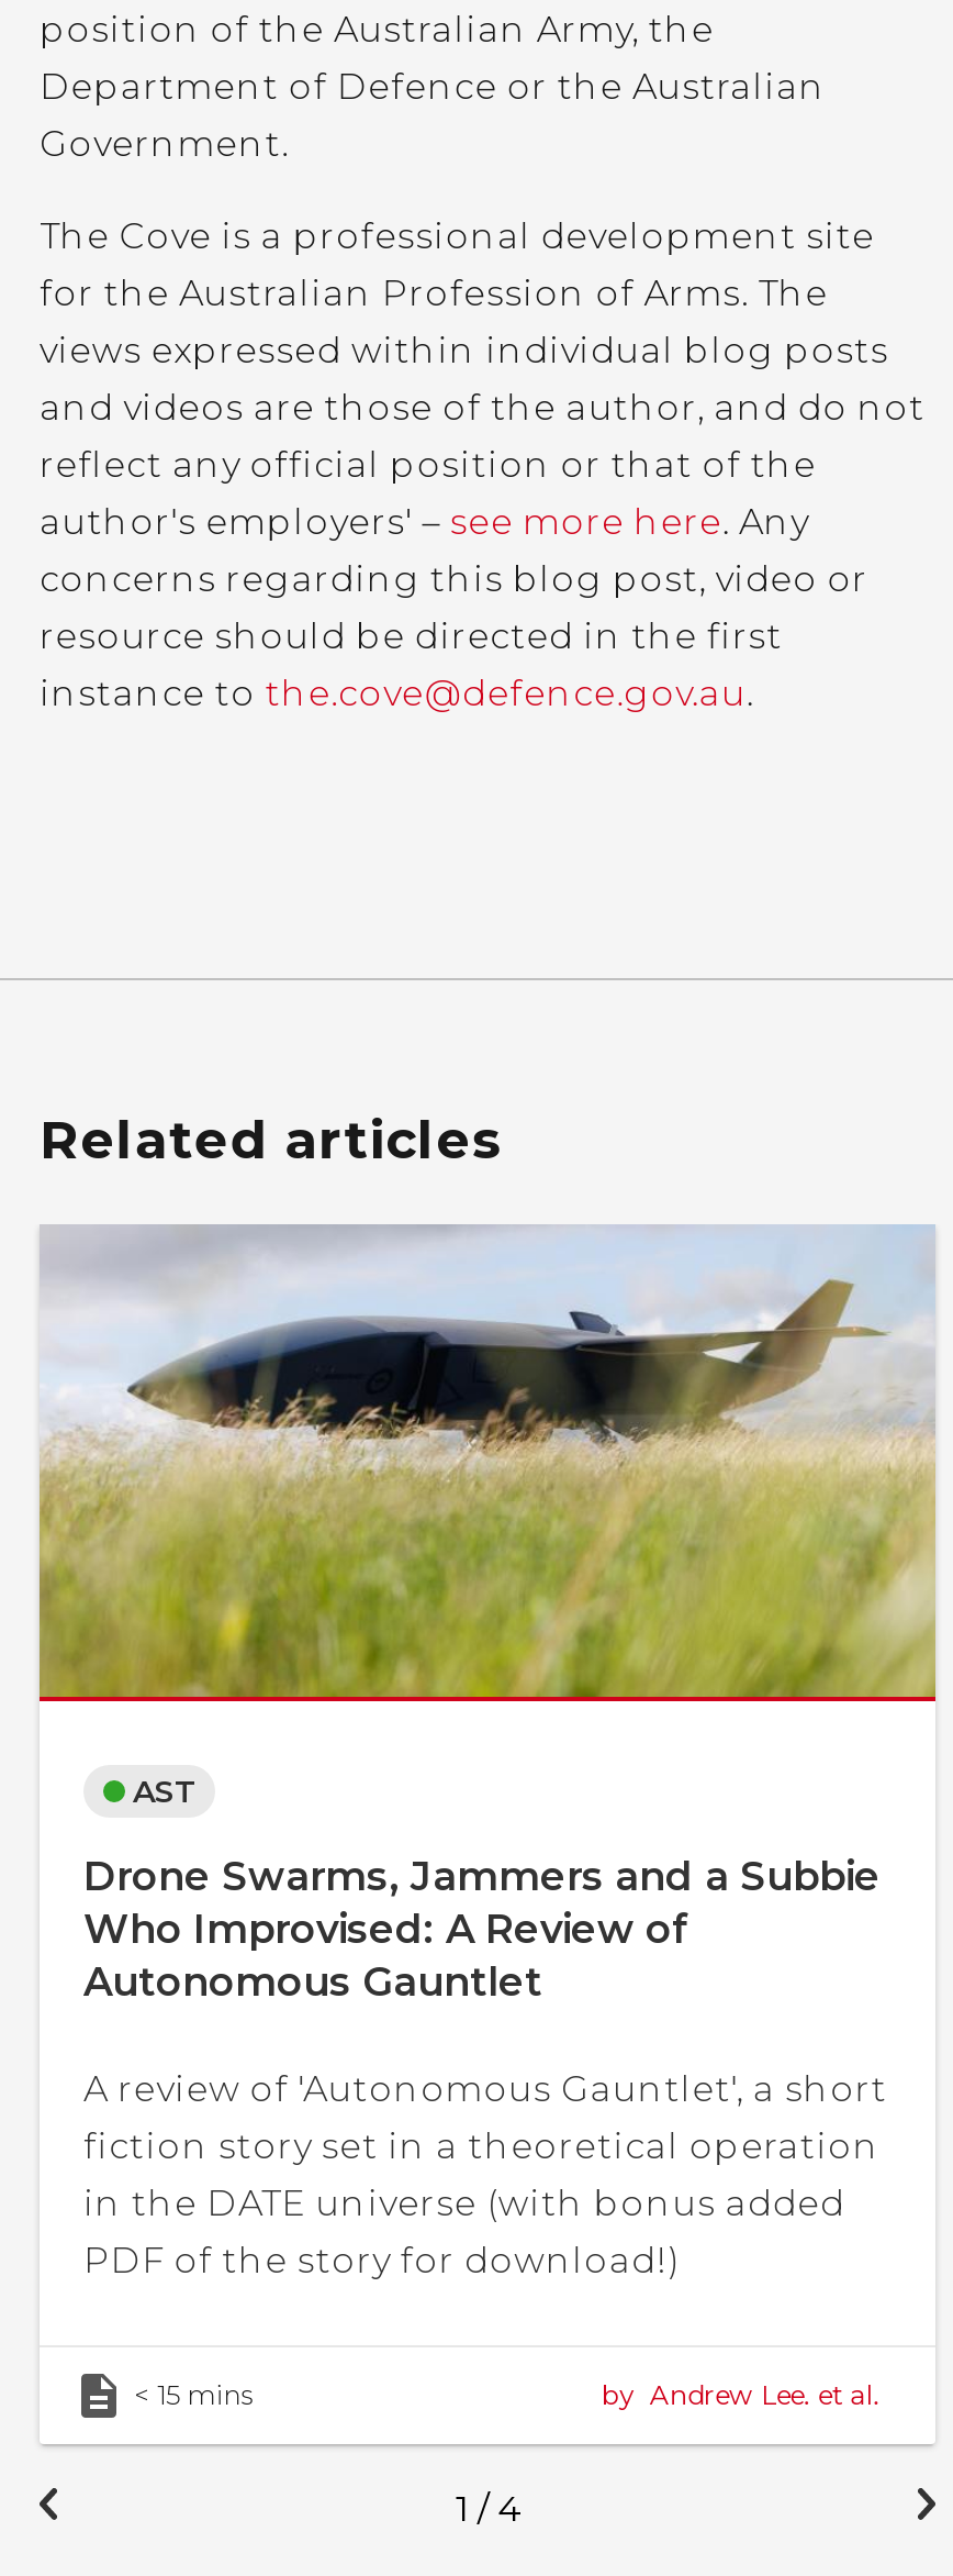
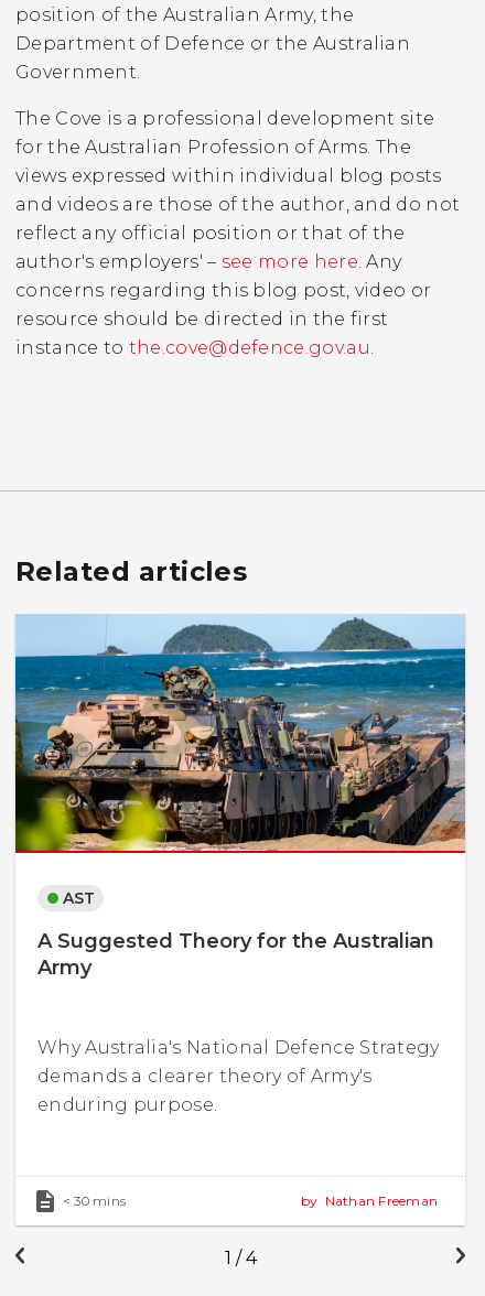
[37,1224,935,1699] [image] -> [14,614,466,852] [image]
[83,1854,881,2008] Drone Swarms, Jammers and a Subbie | Who Improvised: A Review of | Autonomous Gauntlet -> [37,930,434,980] A Suggested Theory for the Australian | Army
[83,2069,887,2282] A review of 'Autonomous Gauntlet', a short | fiction story set in a theoretical operation | in the DATE universe (with bonus added | PDF of the story for download!) -> [37,1037,439,1116] Why Australia's National Defence Strategy | demands a clearer theory of Army's | enduring purpose.
[134,2379,881,2412] < 15 mins | by Andrew Lee. et al. -> [63,1193,438,1209] < 30 mins | by Nathan Freeman

